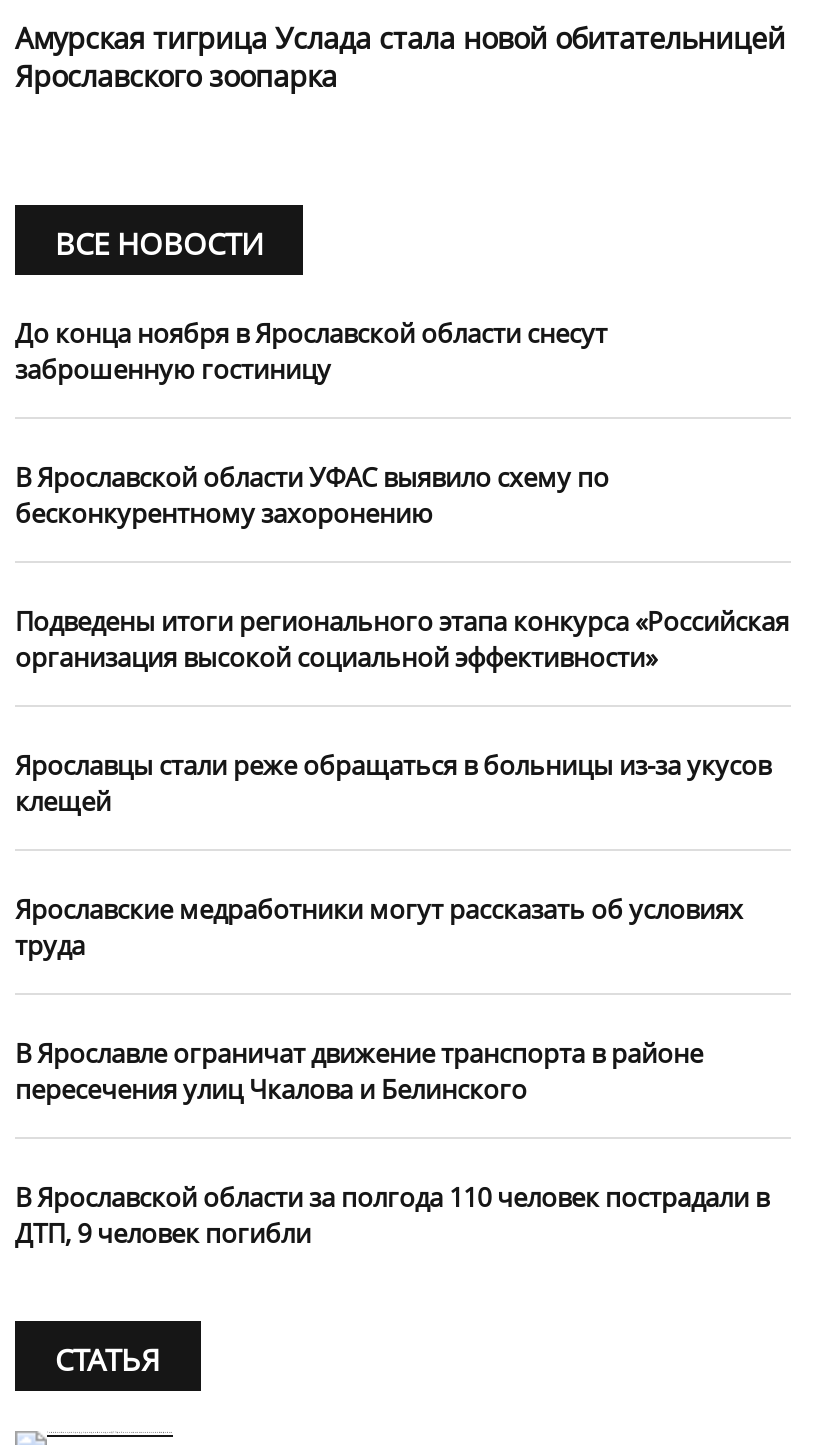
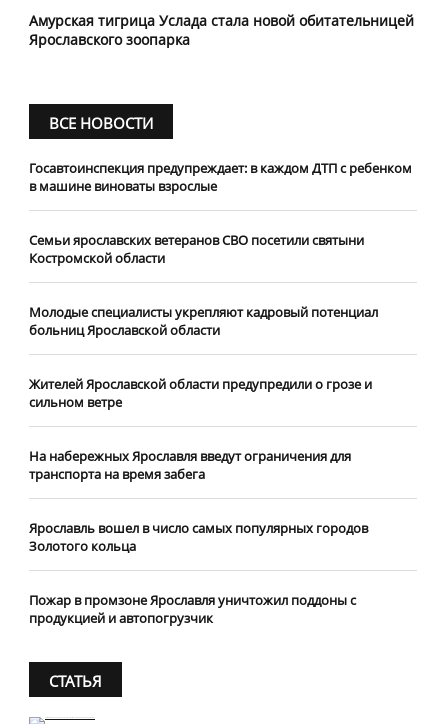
[15,315,607,387] До конца ноября в Ярославской области снесут | заброшенную гостиницу -> [29,159,412,195] Госавтоинспекция предупреждает: в каждом ДТП с ребенком | в машине виноваты взрослые
[15,459,609,531] В Ярославской области УФАС выявило схему по | бесконкурентному захоронению -> [29,231,364,267] Семьи ярославских ветеранов СВО посетили святыни | Костромской области
[15,603,789,675] Подведены итоги регионального этапа конкурса «Российская | организация высокой социальной эффективности» -> [29,303,378,339] Молодые специалисты укрепляют кадровый потенциал | больниц Ярославской области
[15,747,771,819] Ярославцы стали реже обращаться в больницы из-за укусов | клещей -> [29,375,372,411] Жителей Ярославской области предупредили о грозе и | сильном ветре
[15,891,743,963] Ярославские медработники могут рассказать об условиях | труда -> [29,447,351,483] На набережных Ярославля введут ограничения для | транспорта на время забега
[15,1035,703,1107] В Ярославле ограничат движение транспорта в районе | пересечения улиц Чкалова и Белинского -> [29,519,368,555] Ярославль вошел в число самых популярных городов | Золотого кольца
[15,1179,769,1251] В Ярославской области за полгода 110 человек пострадали в | ДТП, 9 человек погибли -> [29,591,356,627] Пожар в промзоне Ярославля уничтожил поддоны с | продукцией и автопогрузчик

